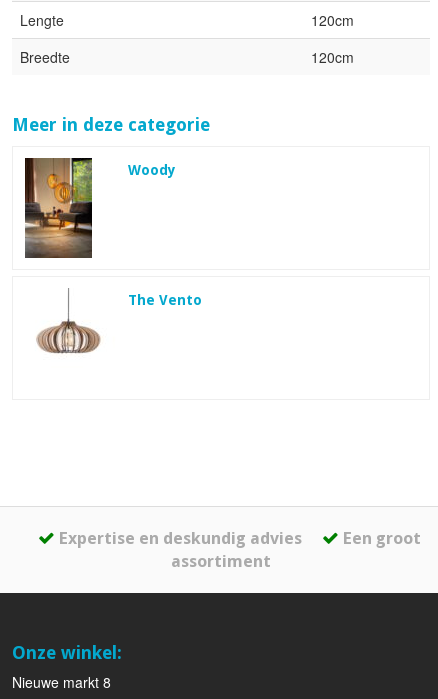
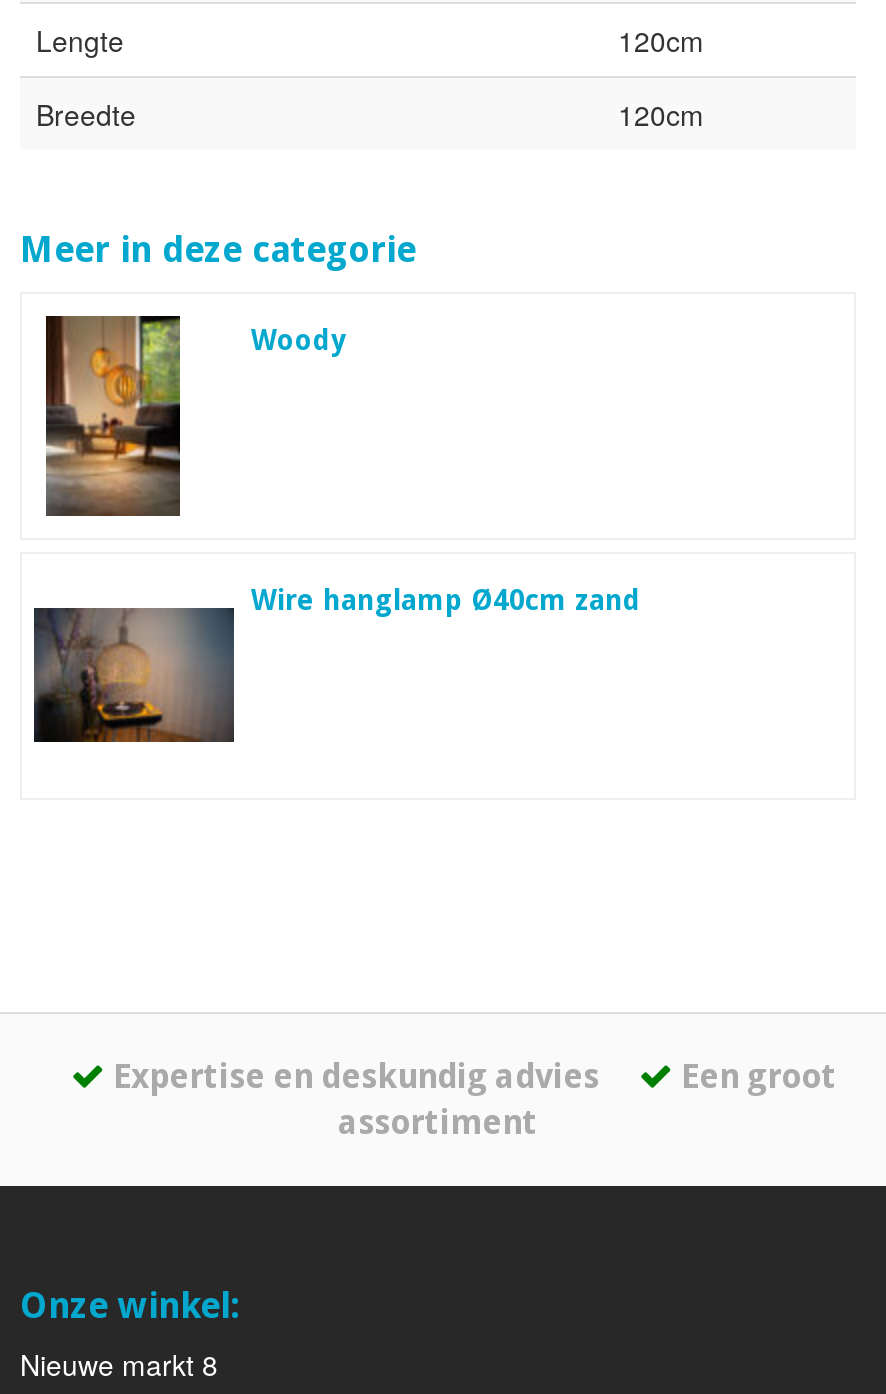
[19,288,201,371] [image] | The Vento -> [32,580,641,744] [image] | Wire hanglamp Ø40cm zand

